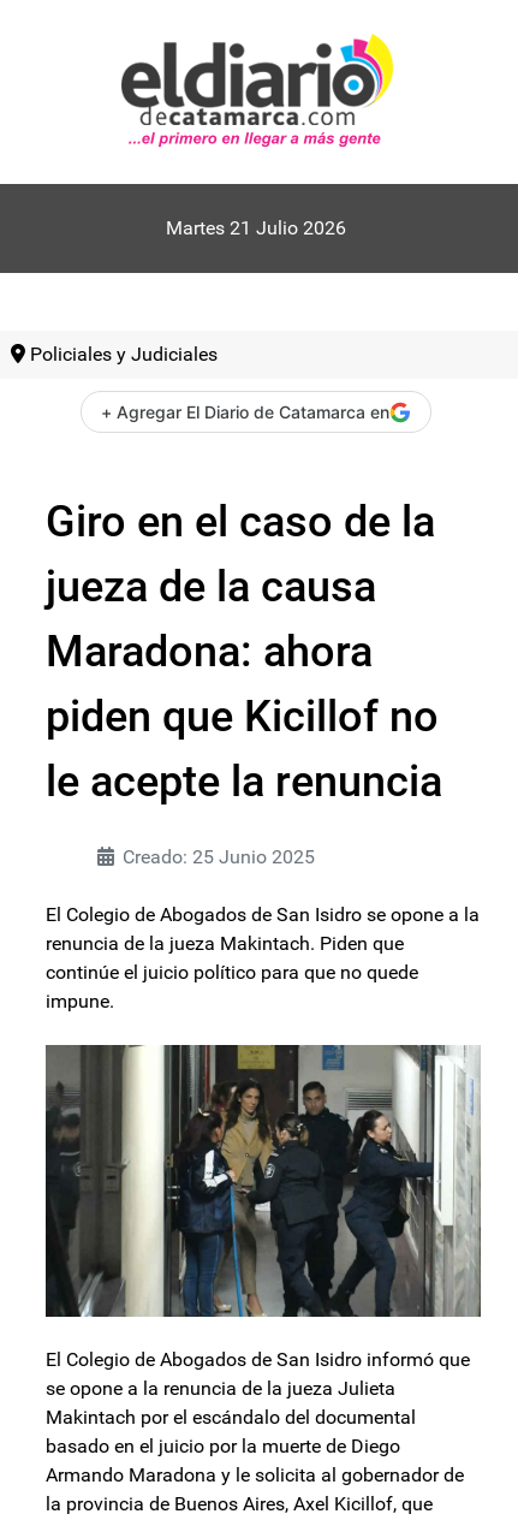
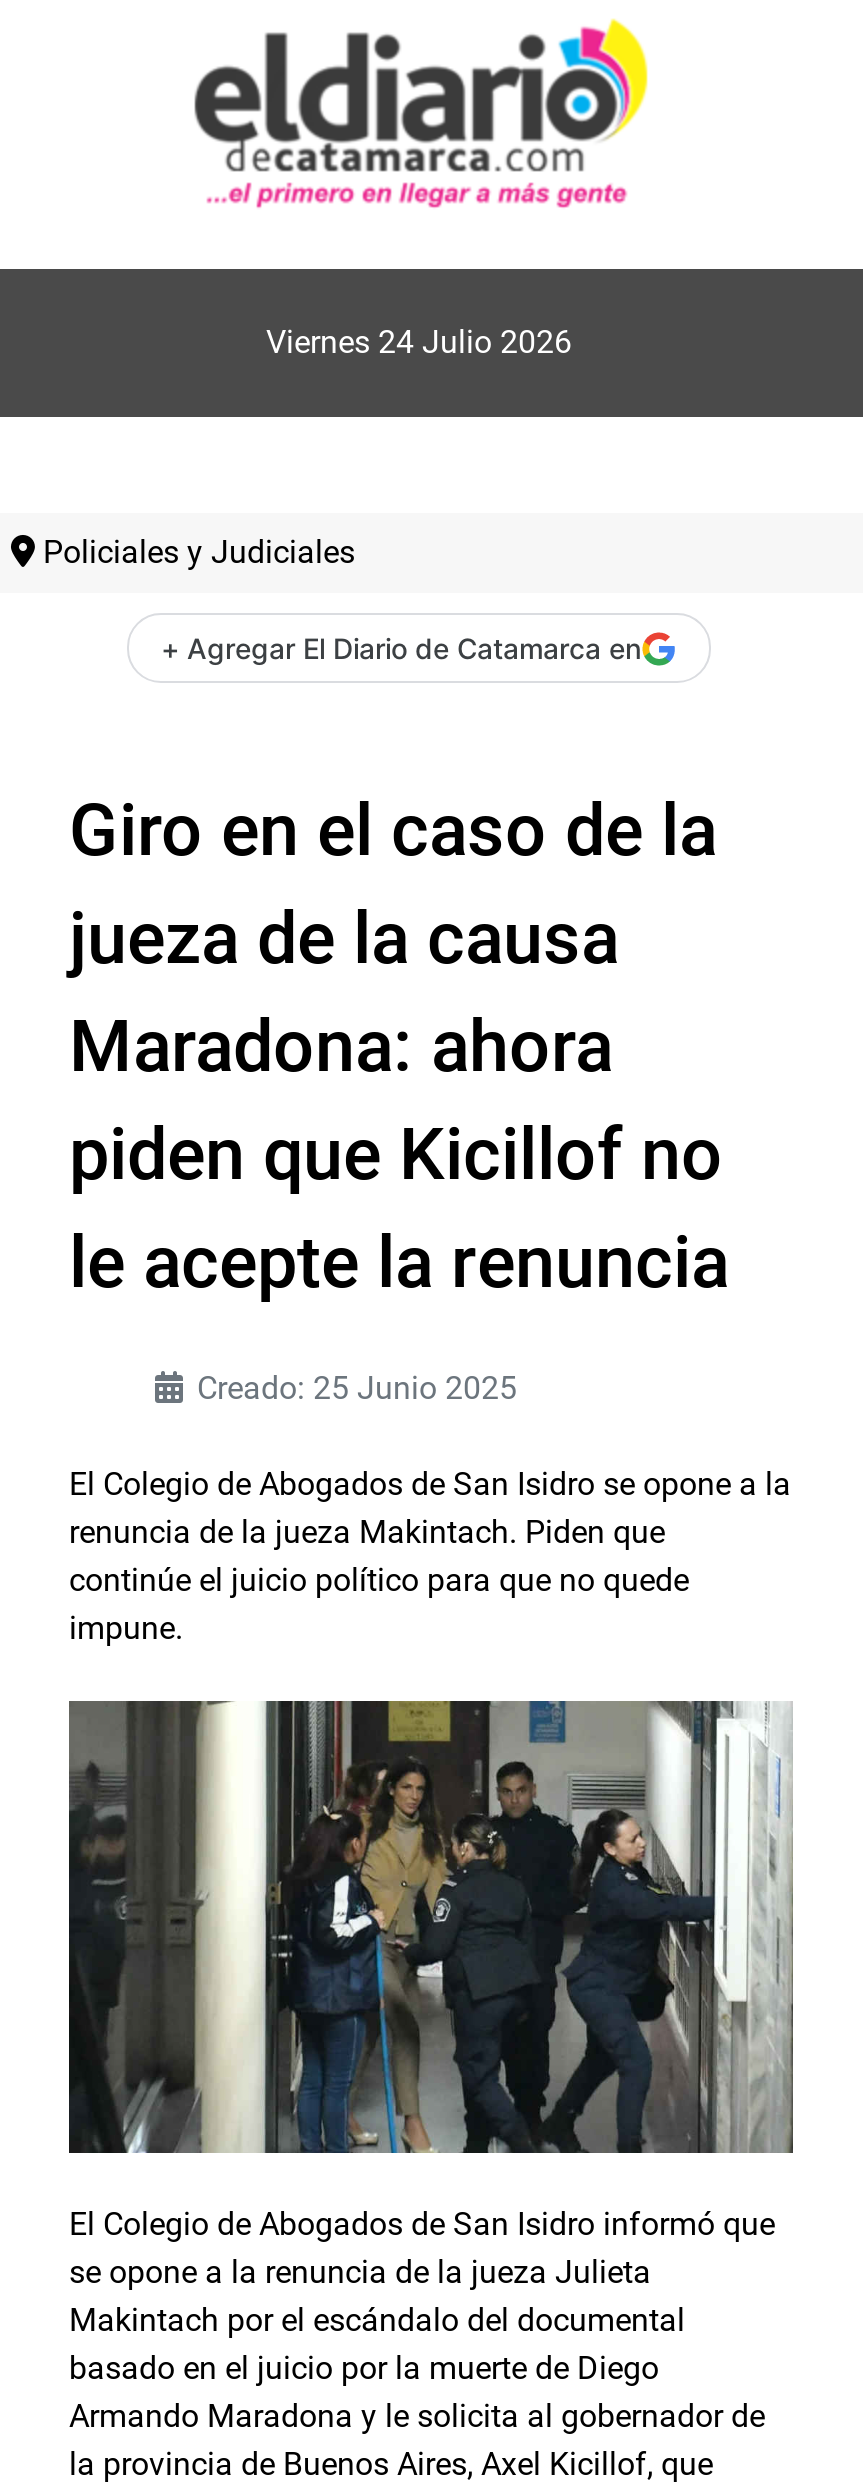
[166,216,346,239] Martes 21 Julio 2026 -> [266,323,572,361] Viernes 24 Julio 2026

